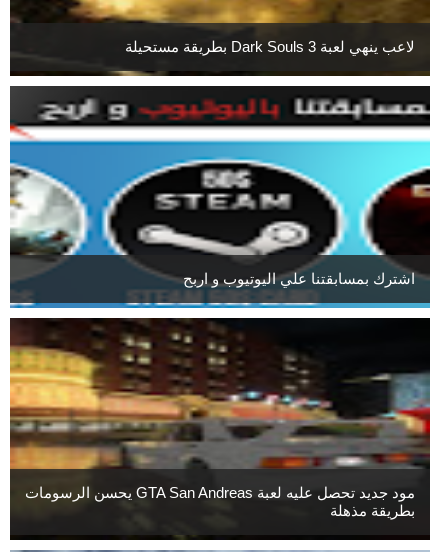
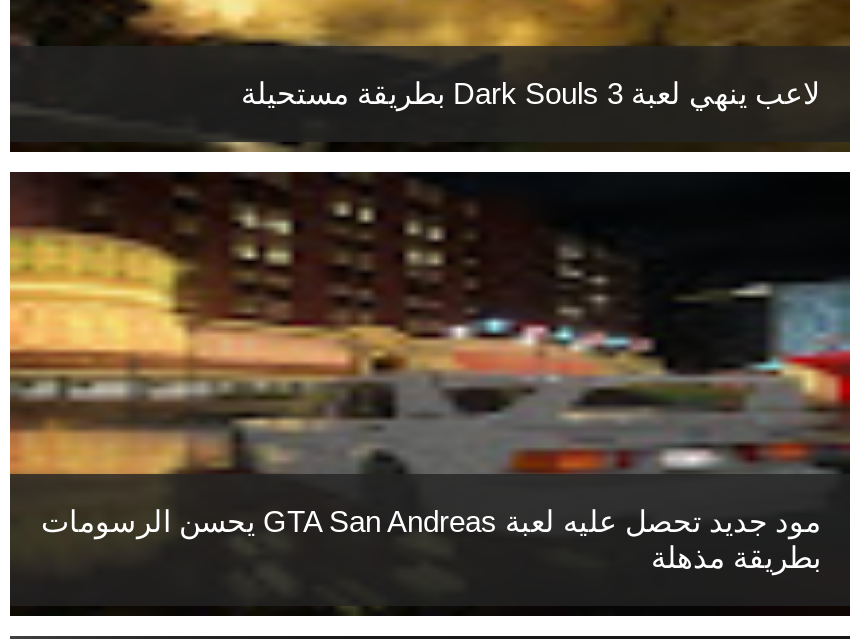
[9,87,431,309] [image] | اشترك بمسابقتنا علي اليوتيوب و اربح -> none

